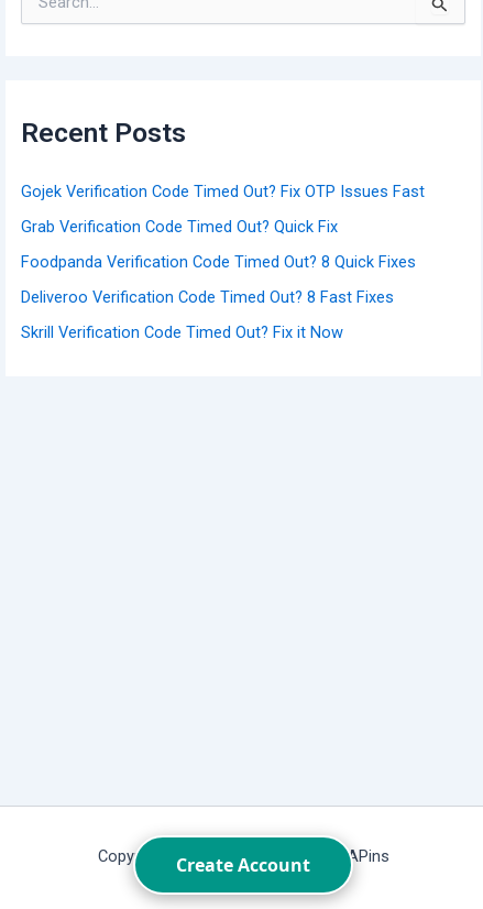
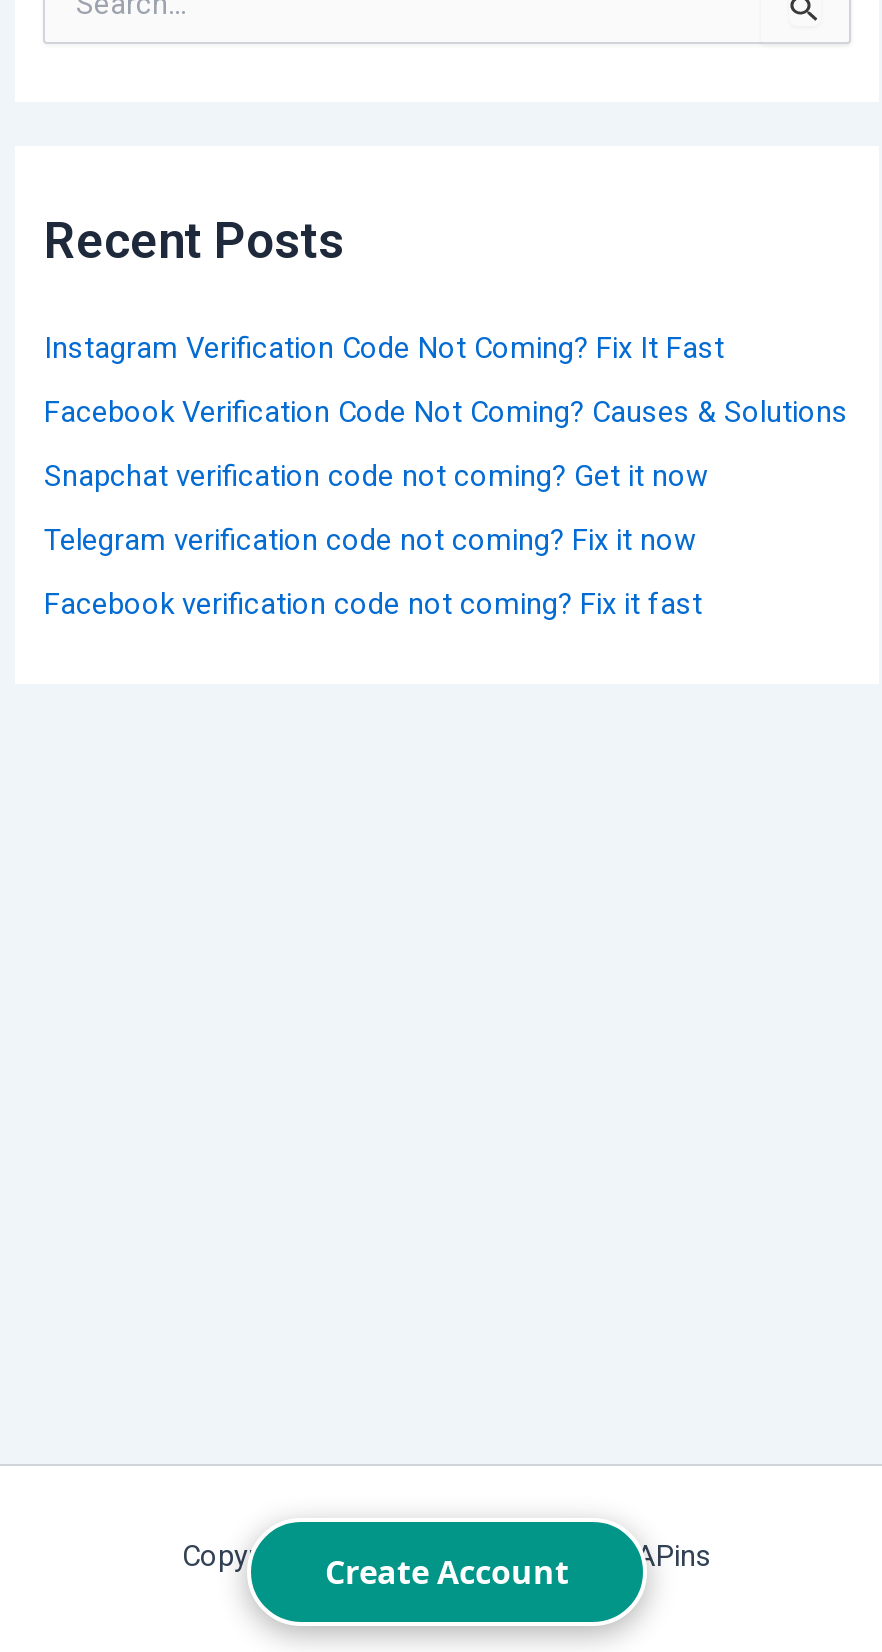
[21,181,425,201] Gojek Verification Code Timed Out? Fix OTP Issues Fast -> [44,330,724,366] Instagram Verification Code Not Coming? Fix It Fast
[21,217,338,236] Grab Verification Code Timed Out? Quick Fix -> [44,394,848,430] Facebook Verification Code Not Coming? Causes & Solutions
[21,252,416,271] Foodpanda Verification Code Timed Out? 8 Quick Fixes -> [44,457,708,493] Snapchat verification code not coming? Get it now
[21,287,394,307] Deliveroo Verification Code Timed Out? 8 Fast Fixes -> [44,521,696,557] Telegram verification code not coming? Fix it now
[21,322,344,342] Skrill Verification Code Timed Out? Fix it Now -> [44,585,702,621] Facebook verification code not coming? Fix it fast

